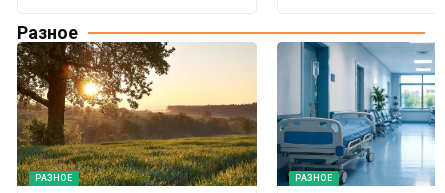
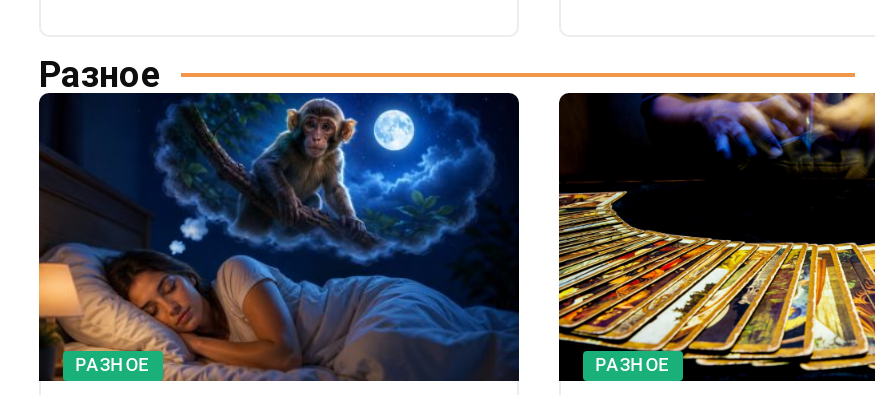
[16,41,258,187] [image] -> [37,91,521,383] [image]
[276,41,436,187] [image] -> [557,91,877,383] [image]

